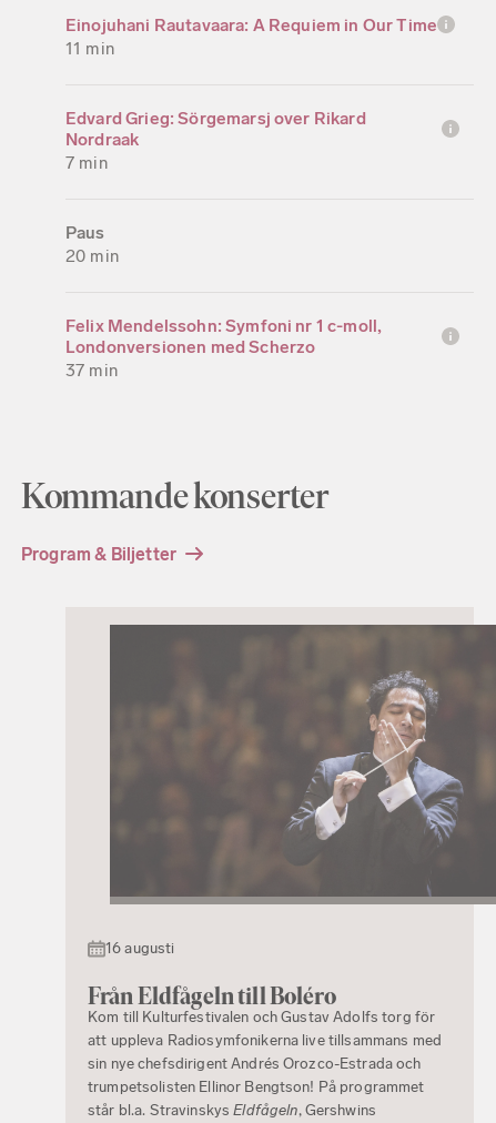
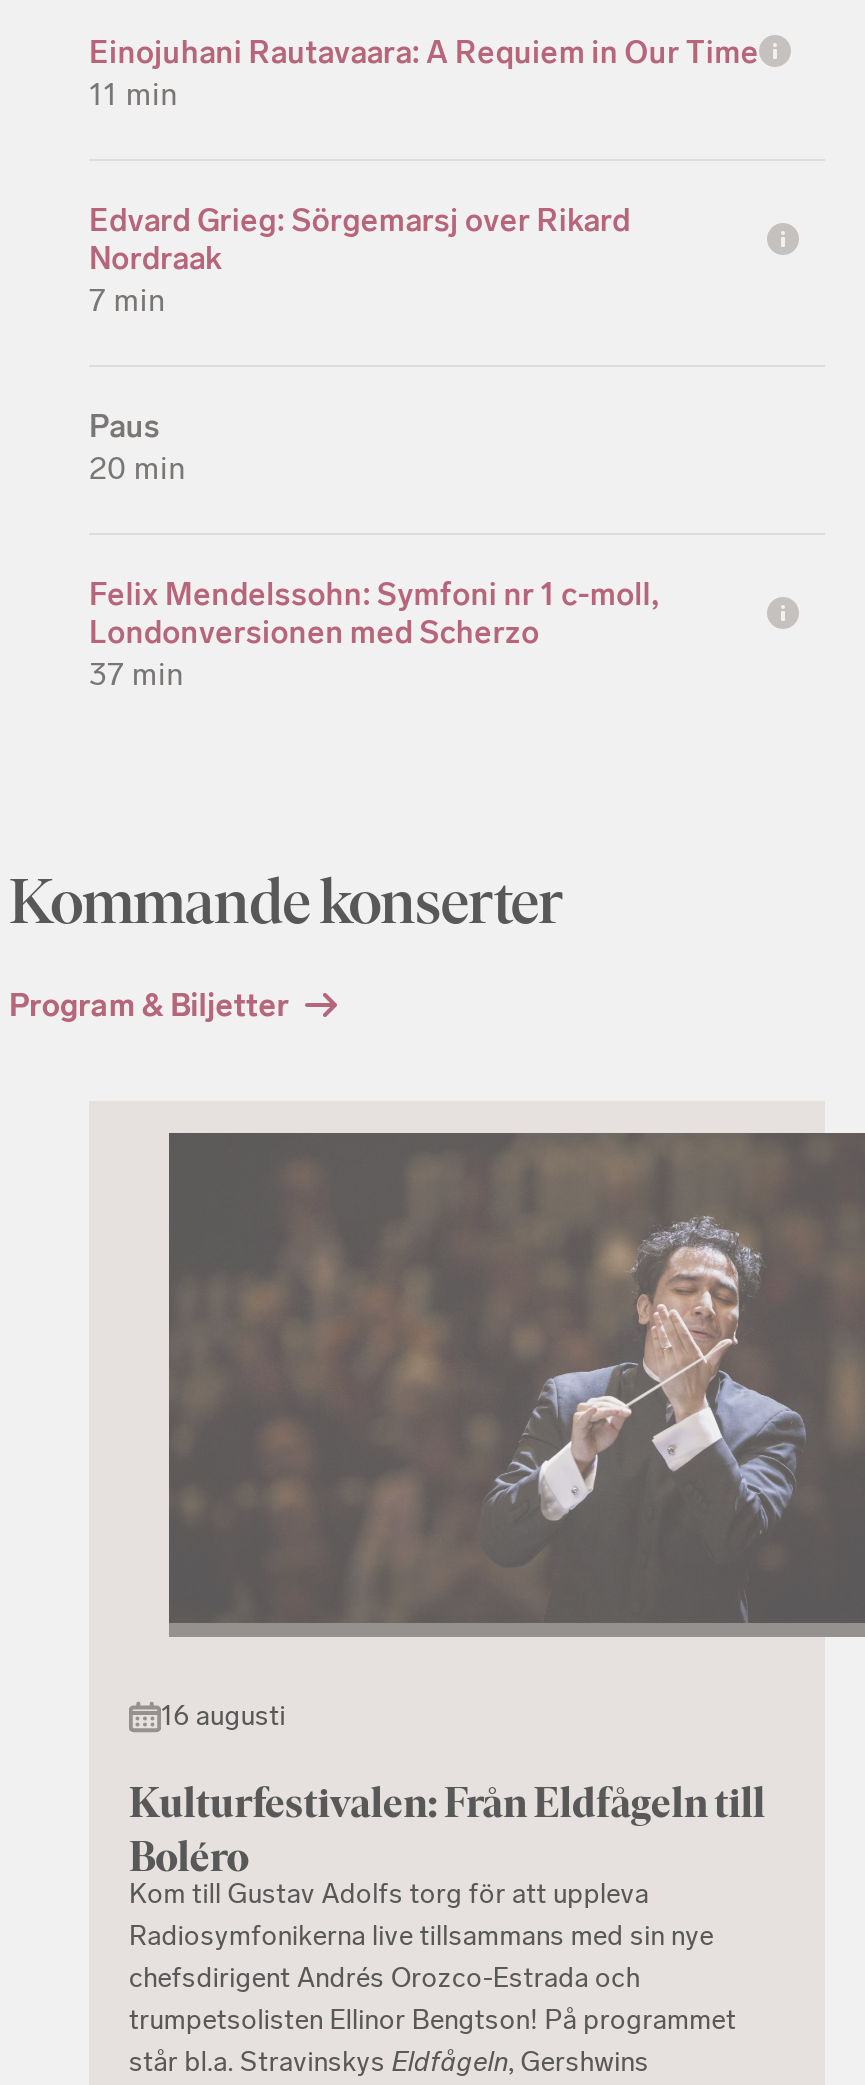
[88,982,442,1073] Från Eldfågeln till Boléro | Kom till Kulturfestivalen och Gustav Adolfs torg för | att uppleva Radiosymfonikerna live tillsammans med | sin nye chefsdirigent Andrés Orozco-Estrada och -> [129,1778,765,1996] Kulturfestivalen: Från Eldfågeln till | Boléro | Kom till Gustav Adolfs torg för att uppleva | Radiosymfonikerna live tillsammans med sin nye | chefsdirigent Andrés Orozco-Estrada och

